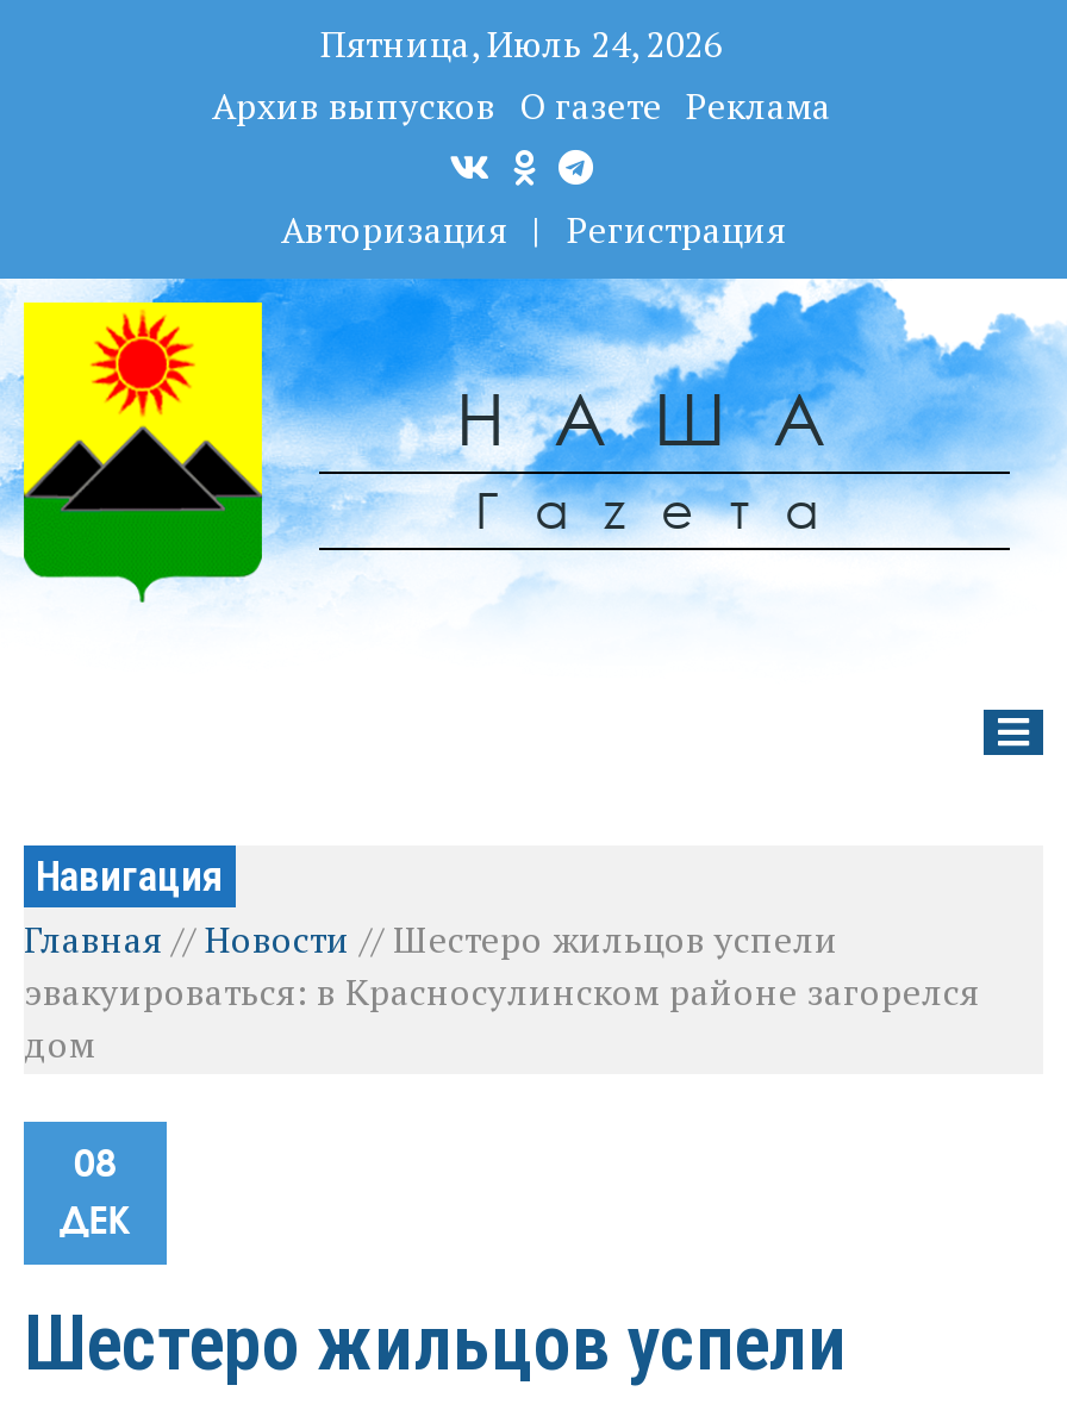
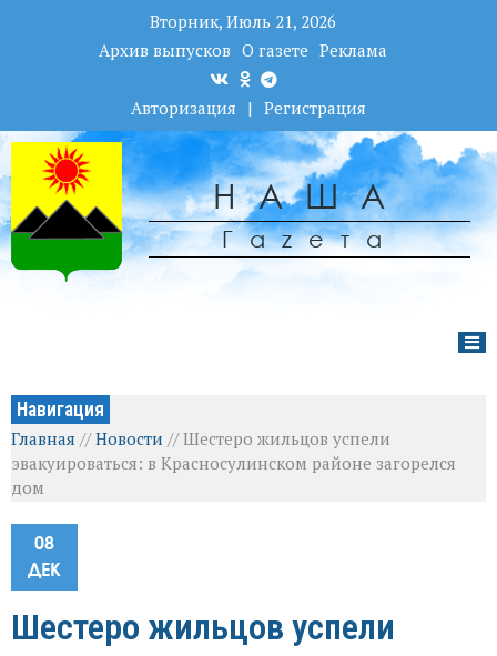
[320,19,723,67] Пятница, Июль 24, 2026 -> [150,10,336,32] Вторник, Июль 21, 2026

